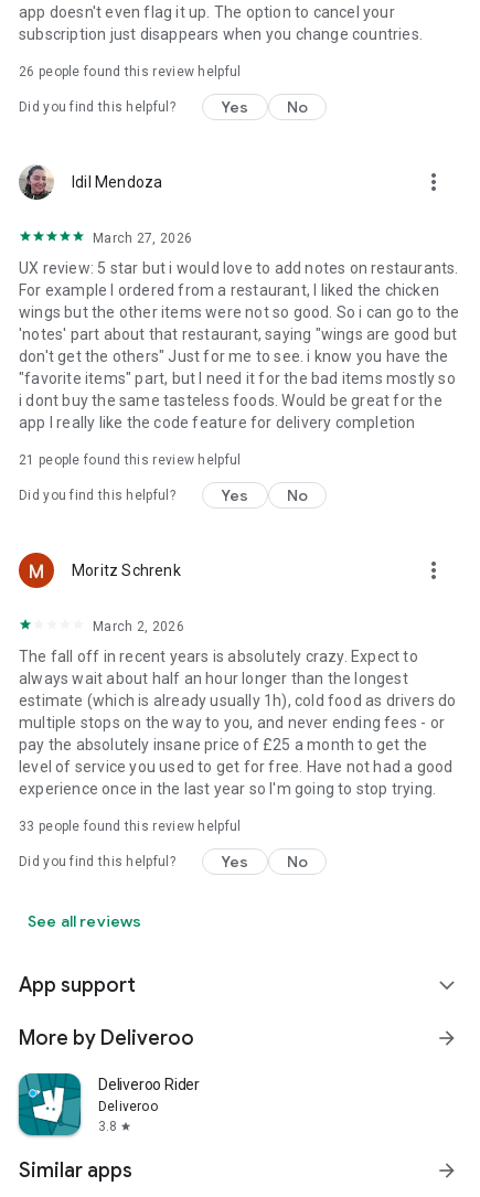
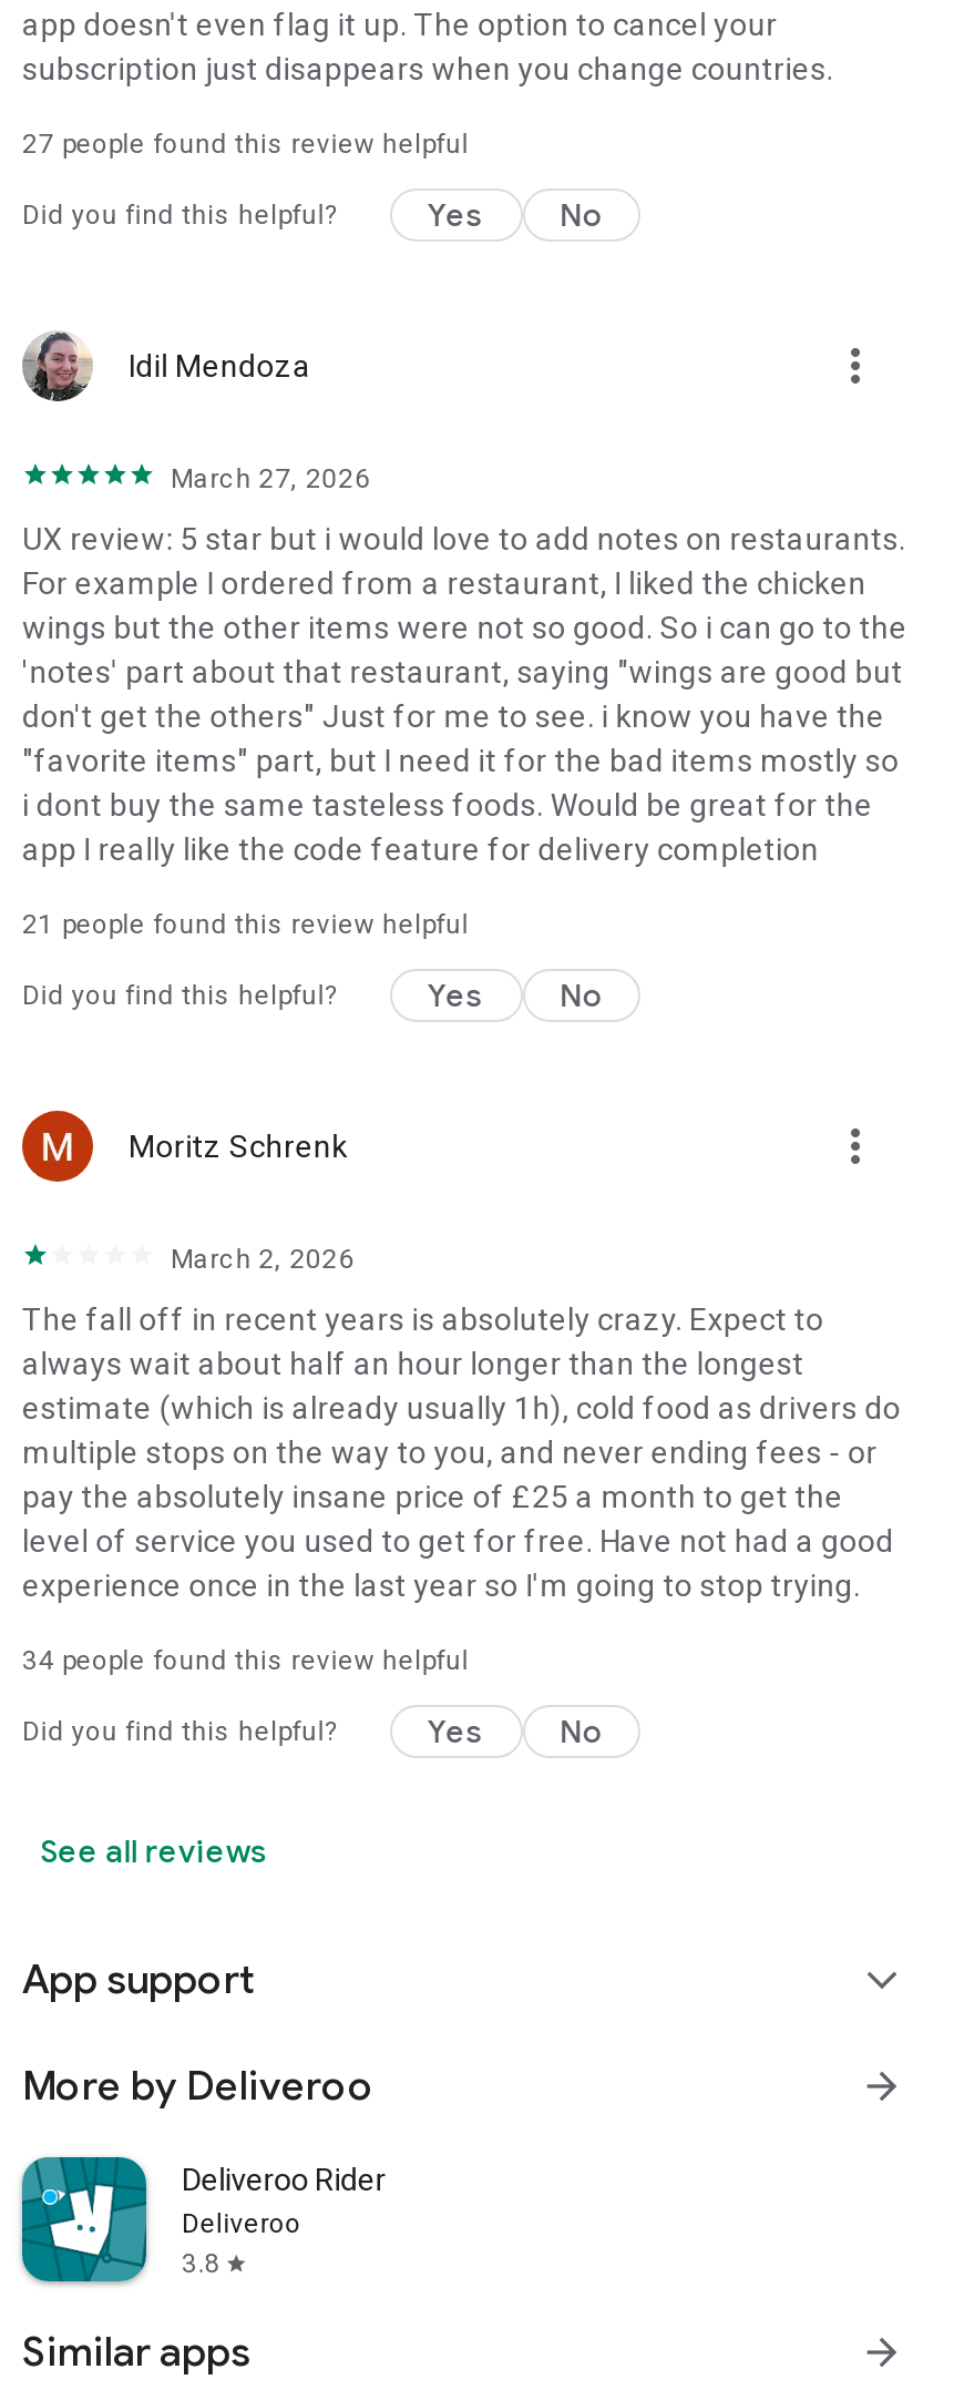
[19,64,241,79] 26 people found this review helpful -> [22,129,469,160] 27 people found this review helpful
[19,819,241,834] 33 people found this review helpful -> [22,1645,469,1676] 34 people found this review helpful

